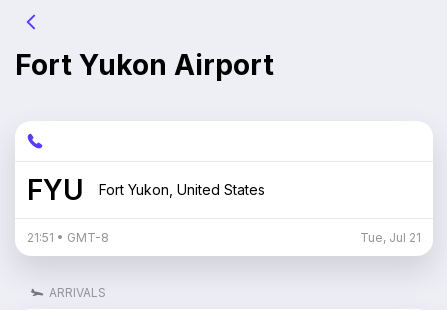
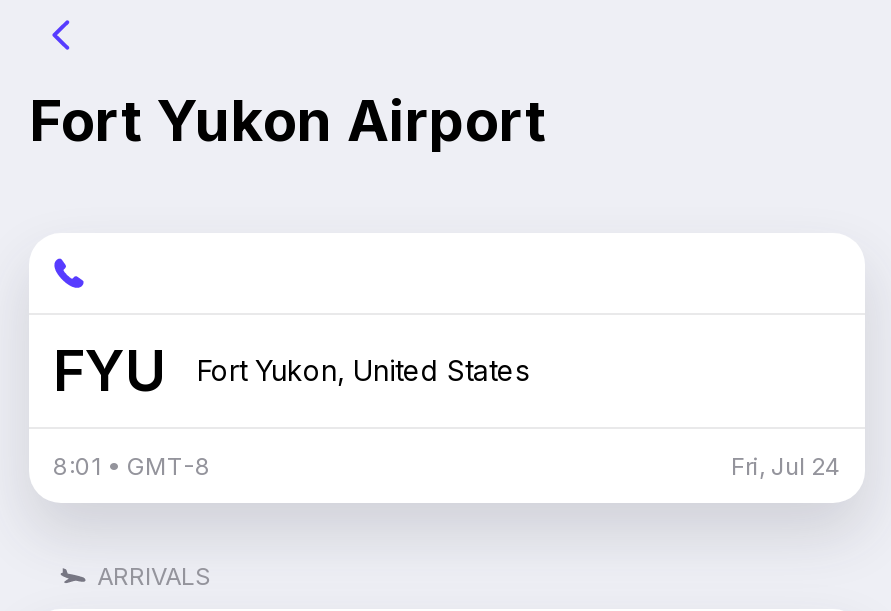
[27,230,109,245] 21:51 • GMT-8 -> [53,451,211,481] 8:01 • GMT-8
[360,230,421,245] Tue, Jul 21 -> [731,451,841,481] Fri, Jul 24

